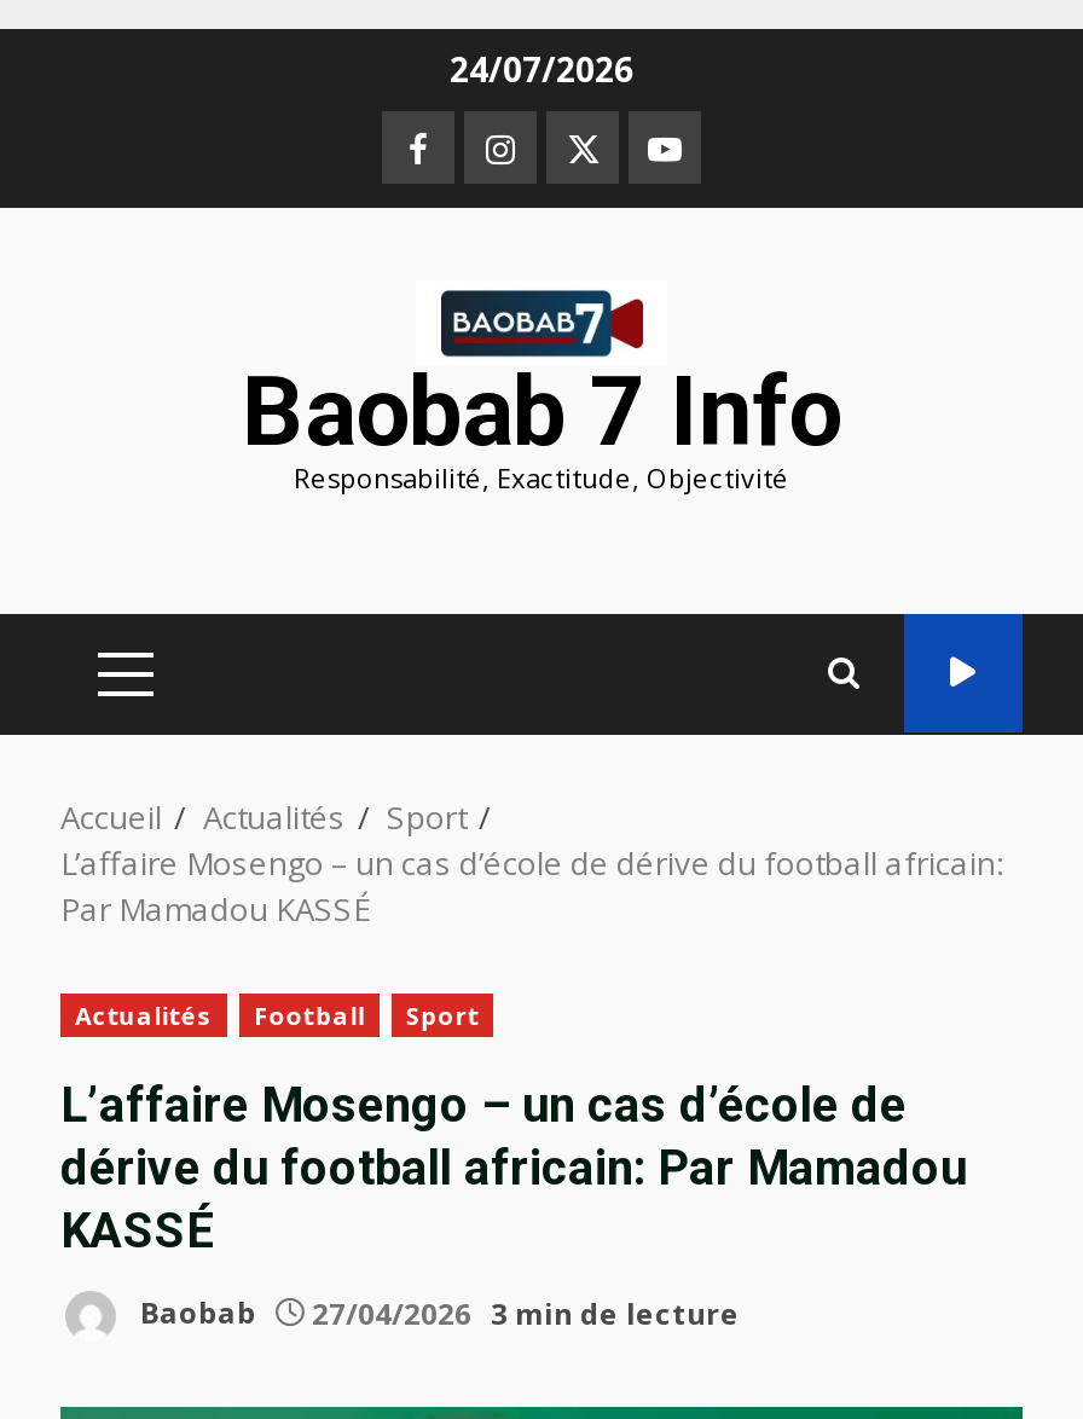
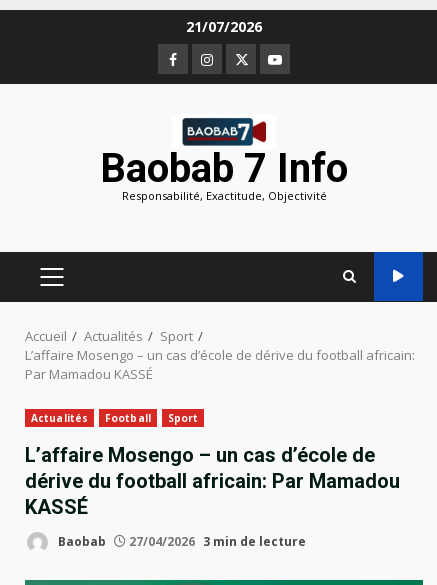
[450,46,633,92] 24/07/2026 -> [186,17,262,36] 21/07/2026

